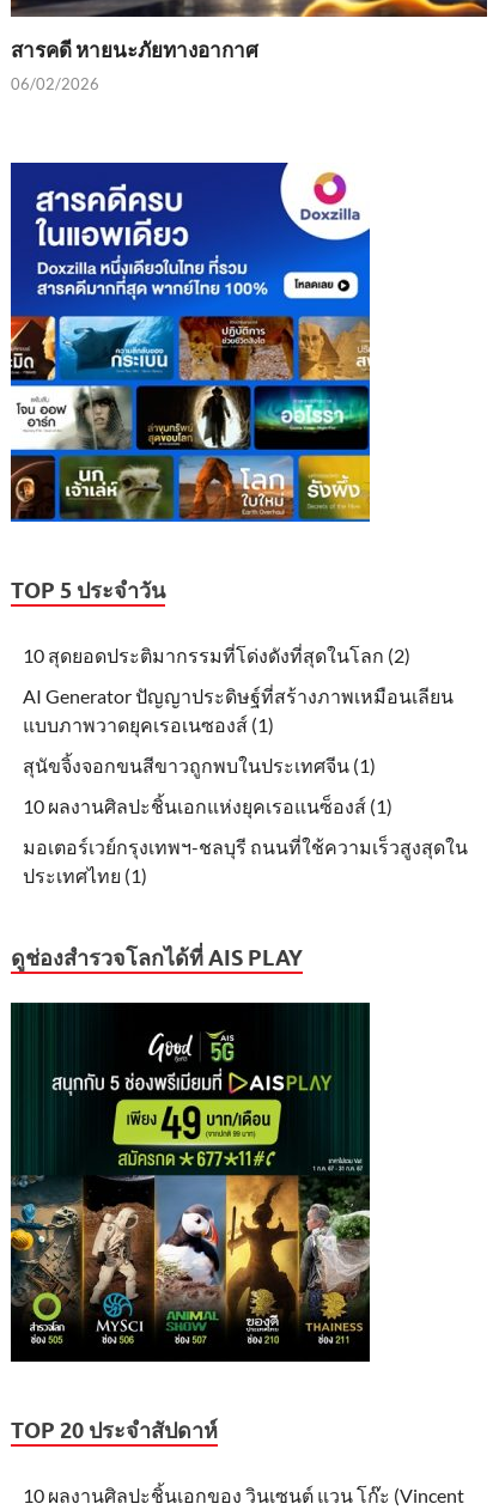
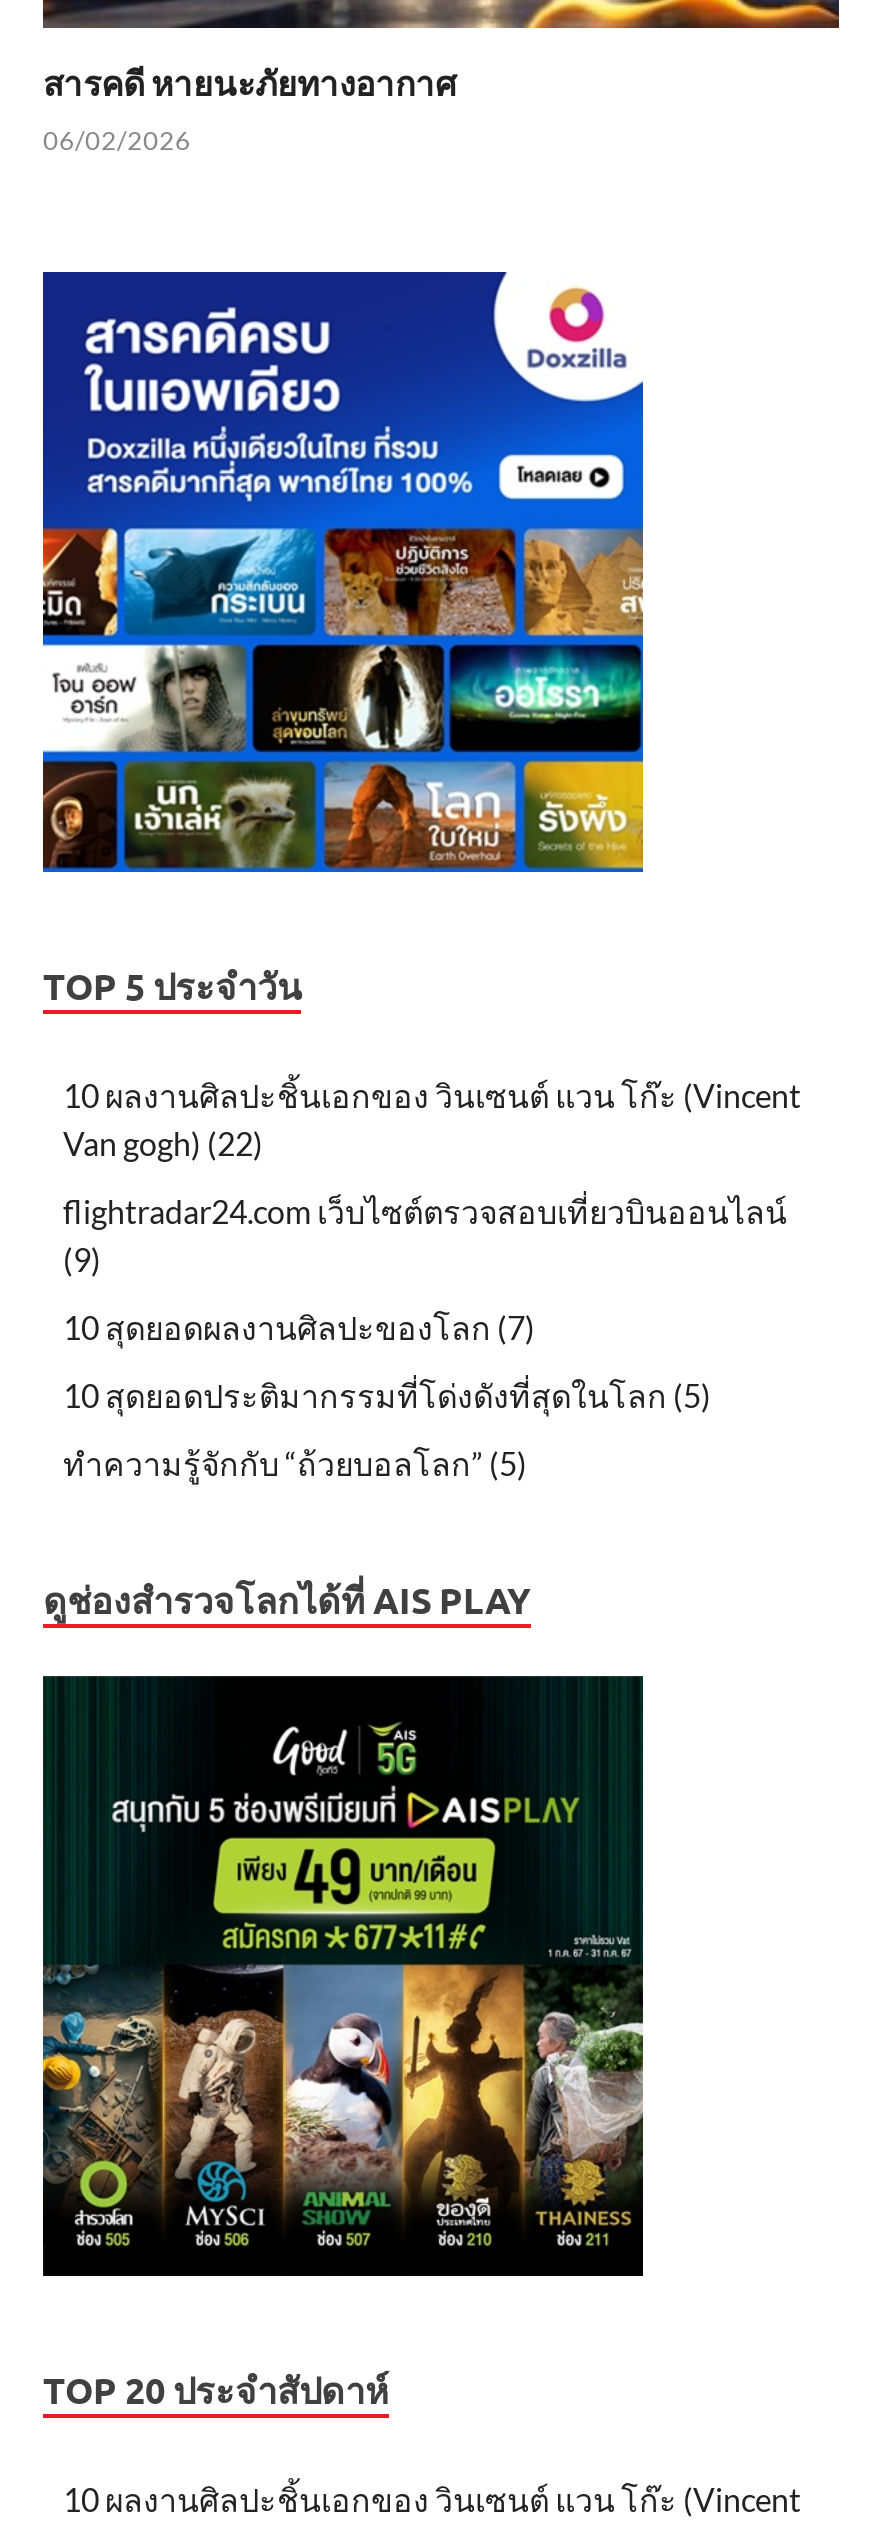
[23,644,410,667] 10 สุดยอดประติมากรรมที่โด่งดังที่สุดในโลก (2) -> [63,1076,801,1162] 10 ผลงานศิลปะชิ้นเอกของ วินเซนต์ แวน โก๊ะ (Vincent | Van gogh) (22)
[23,685,454,736] AI Generator ปัญญาประดิษฐ์ที่สร้างภาพเหมือนเลียน | แบบภาพวาดยุคเรอเนซองส์ (1) -> [63,1192,787,1278] flightradar24.com เว็บไซต์ตรวจสอบเที่ยวบินออนไลน์ | (9)
[23,754,376,777] สุนัขจิ้งจอกขนสีขาวถูกพบในประเทศจีน (1) -> [63,1308,535,1346] 10 สุดยอดผลงานศิลปะของโลก (7)
[23,795,392,817] 10 ผลงานศิลปะชิ้นเอกแห่งยุคเรอแนซ็องส์ (1) -> [63,1376,711,1414] 10 สุดยอดประติมากรรมที่โด่งดังที่สุดในโลก (5)
[23,835,468,887] มอเตอร์เวย์กรุงเทพฯ-ชลบุรี ถนนที่ใช้ความเร็วสูงสุดใน | ประเทศไทย (1) -> [63,1444,527,1482] ทำความรู้จักกับ “ถ้วยบอลโลก” (5)

